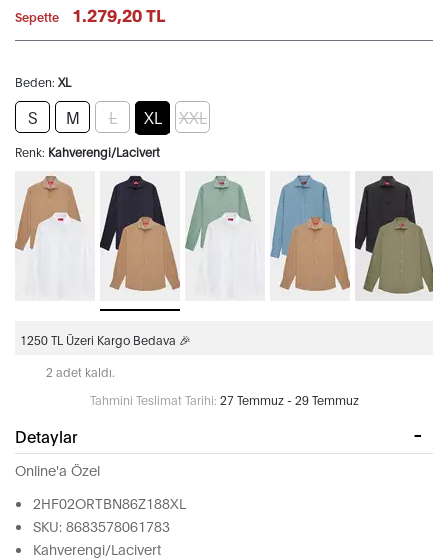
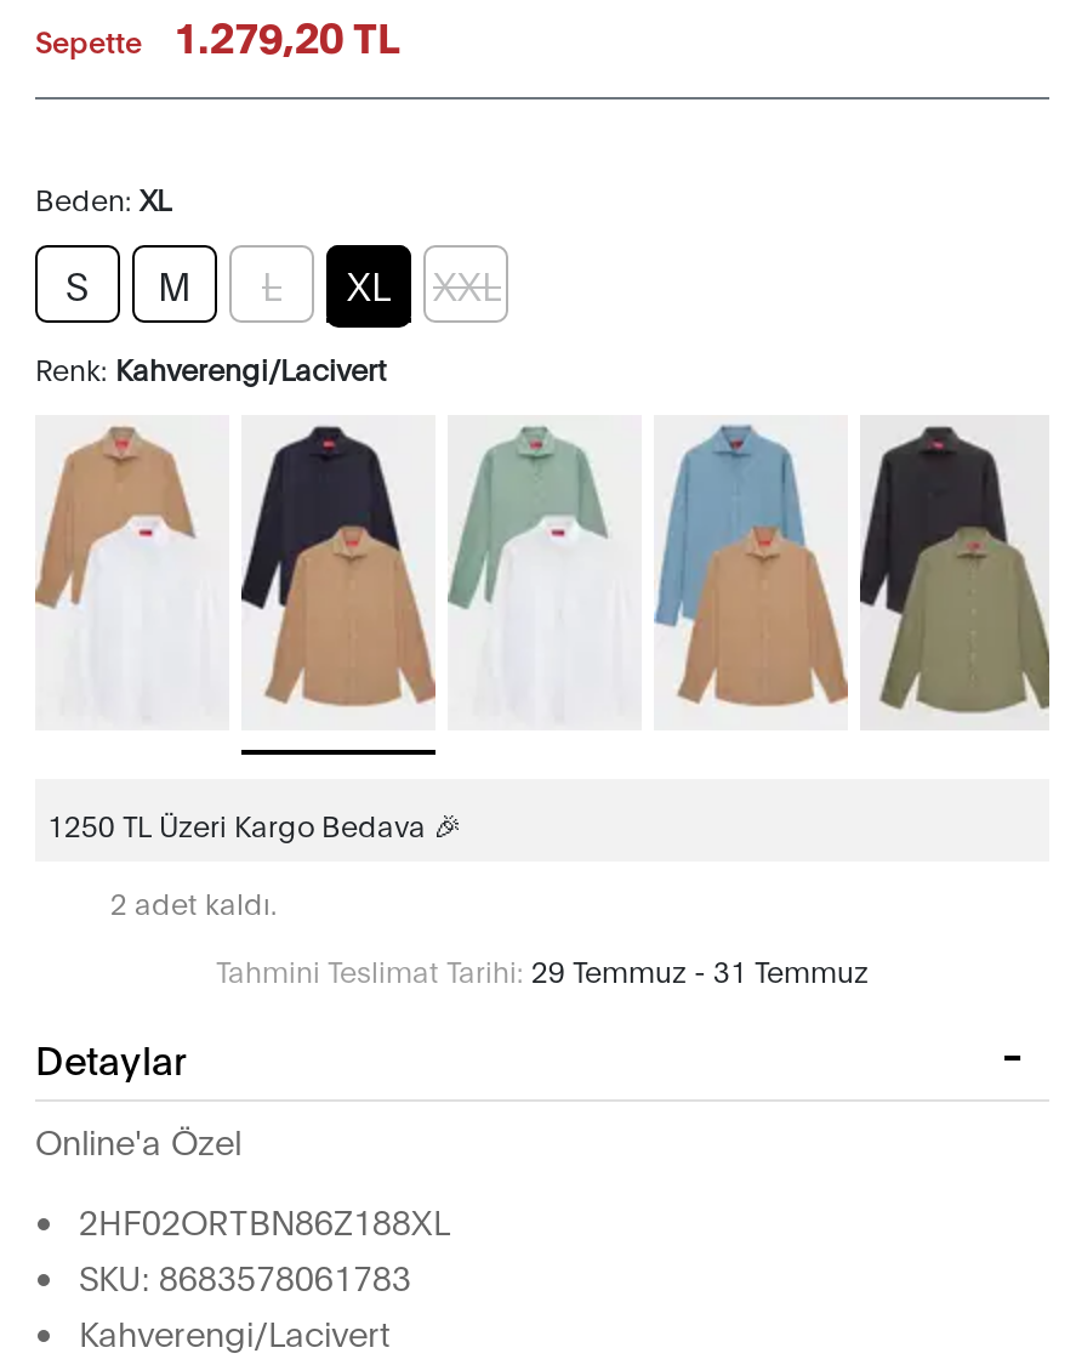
[89,392,358,407] Tahmini Teslimat Tarihi: 27 Temmuz - 29 Temmuz -> [216,952,869,988] Tahmini Teslimat Tarihi: 29 Temmuz - 31 Temmuz

